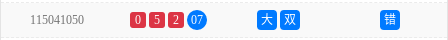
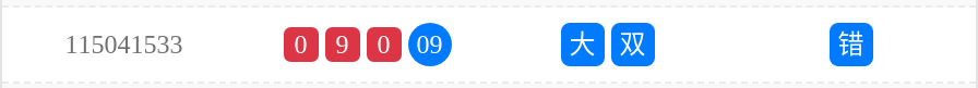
[30,13,84,27] 115041050 -> [65,29,183,60] 115041533
[154,13,160,27] 5 -> [336,29,349,60] 9
[173,13,179,27] 2 -> [377,29,390,60] 0
[191,13,203,27] 07 -> [417,29,443,60] 09

